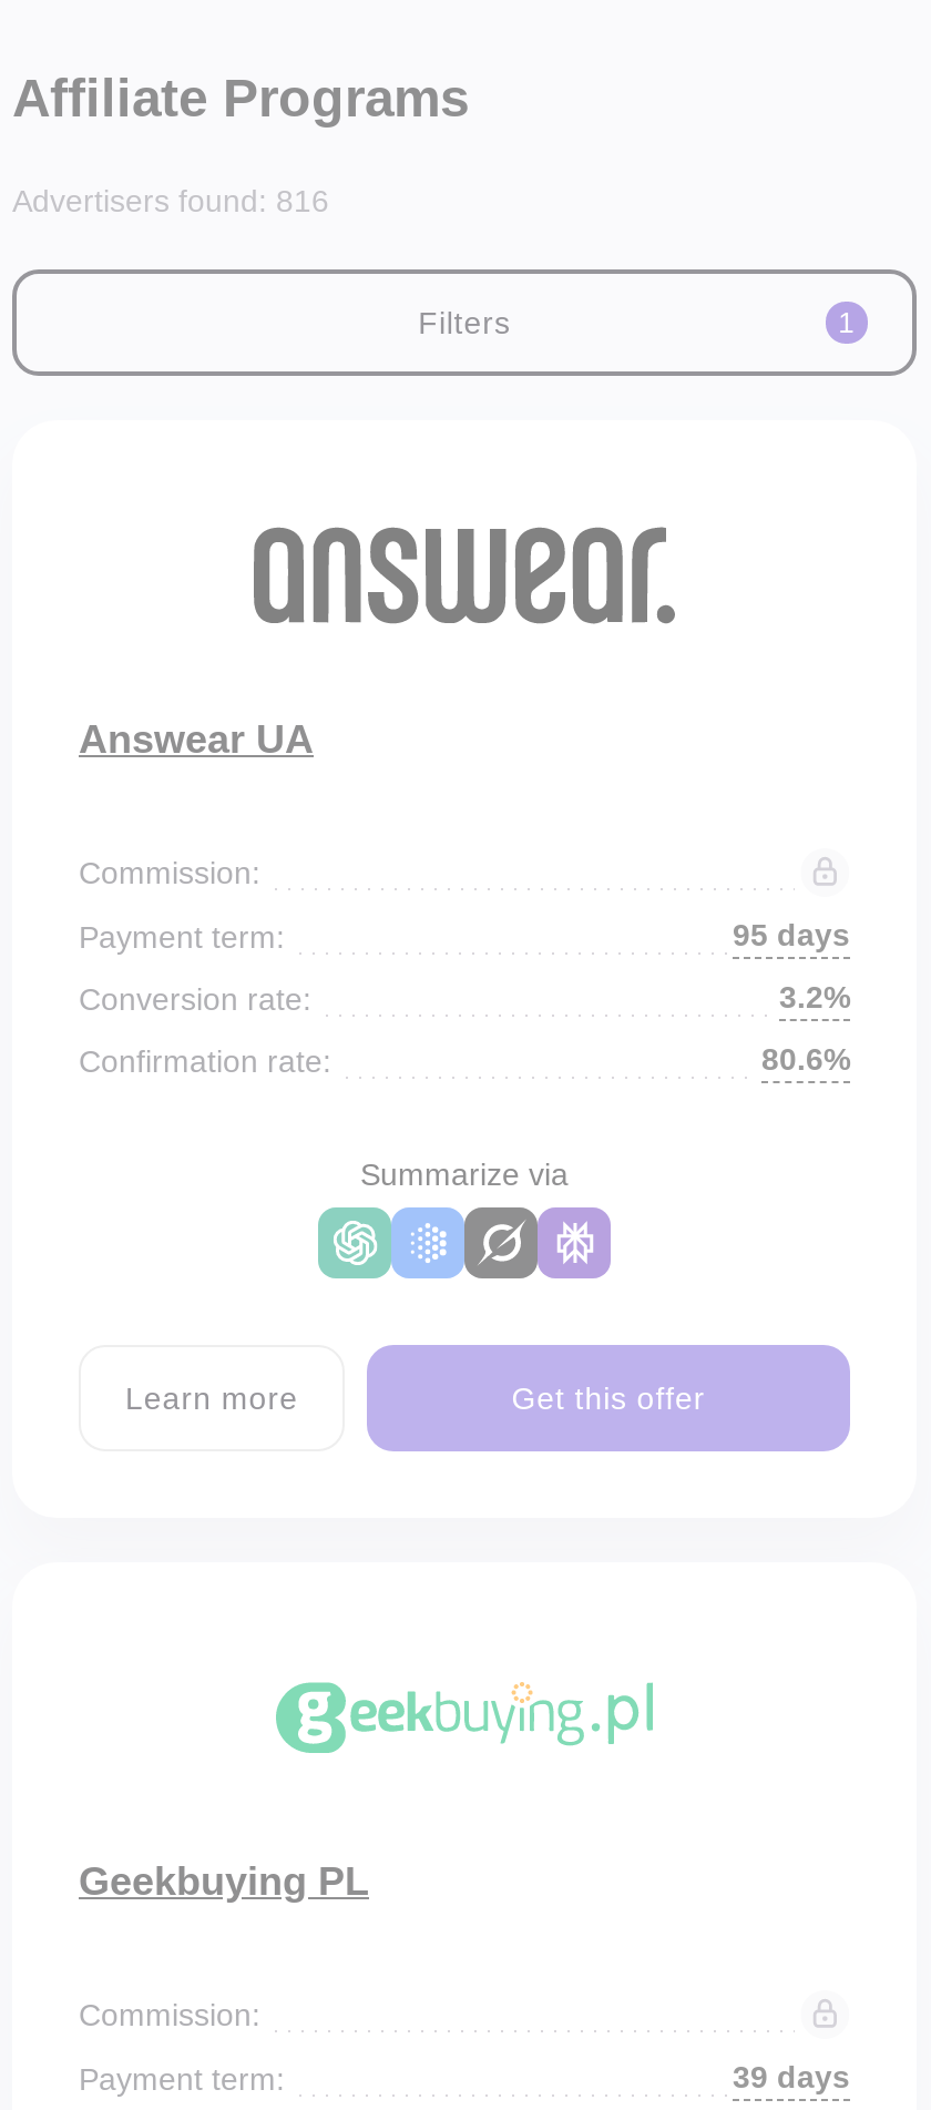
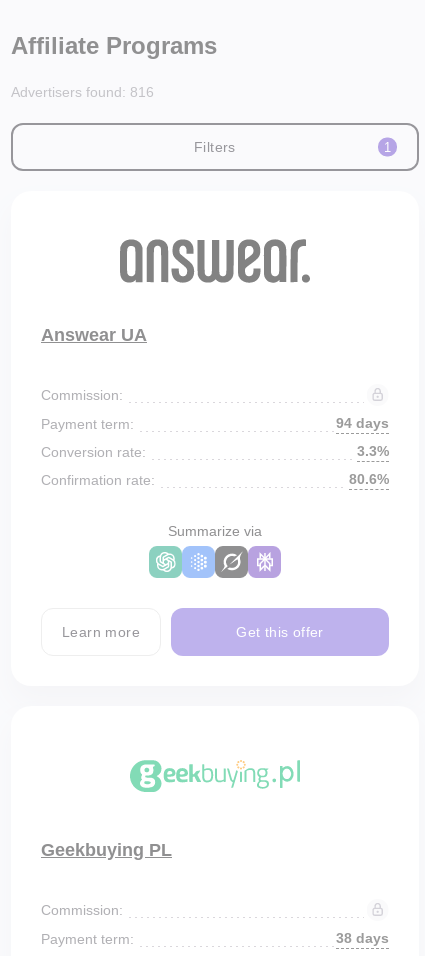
[733,917,850,952] 95 days -> [336,415,389,431] 94 days
[779,979,850,1015] 3.2% -> [357,443,389,459] 3.3%
[733,2059,850,2094] 39 days -> [336,930,389,946] 38 days

